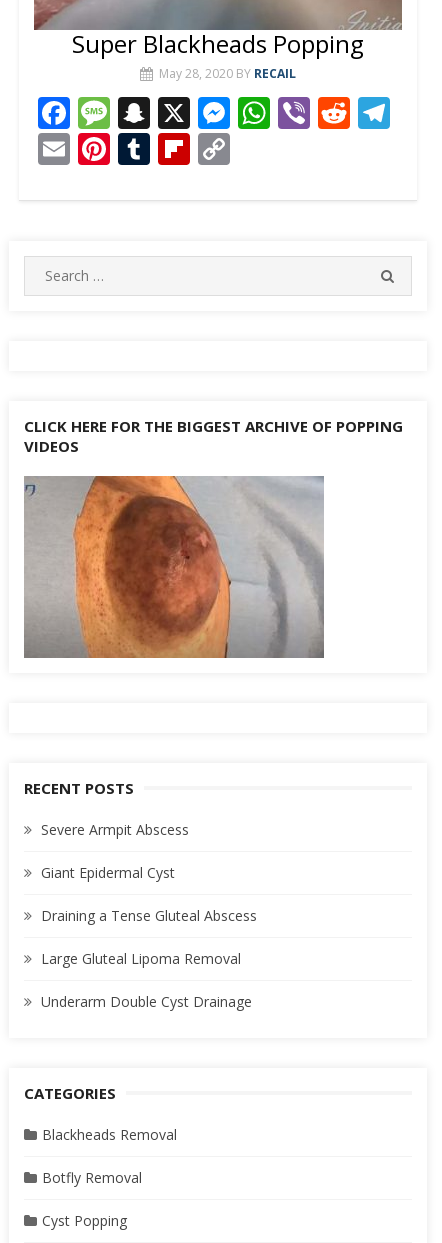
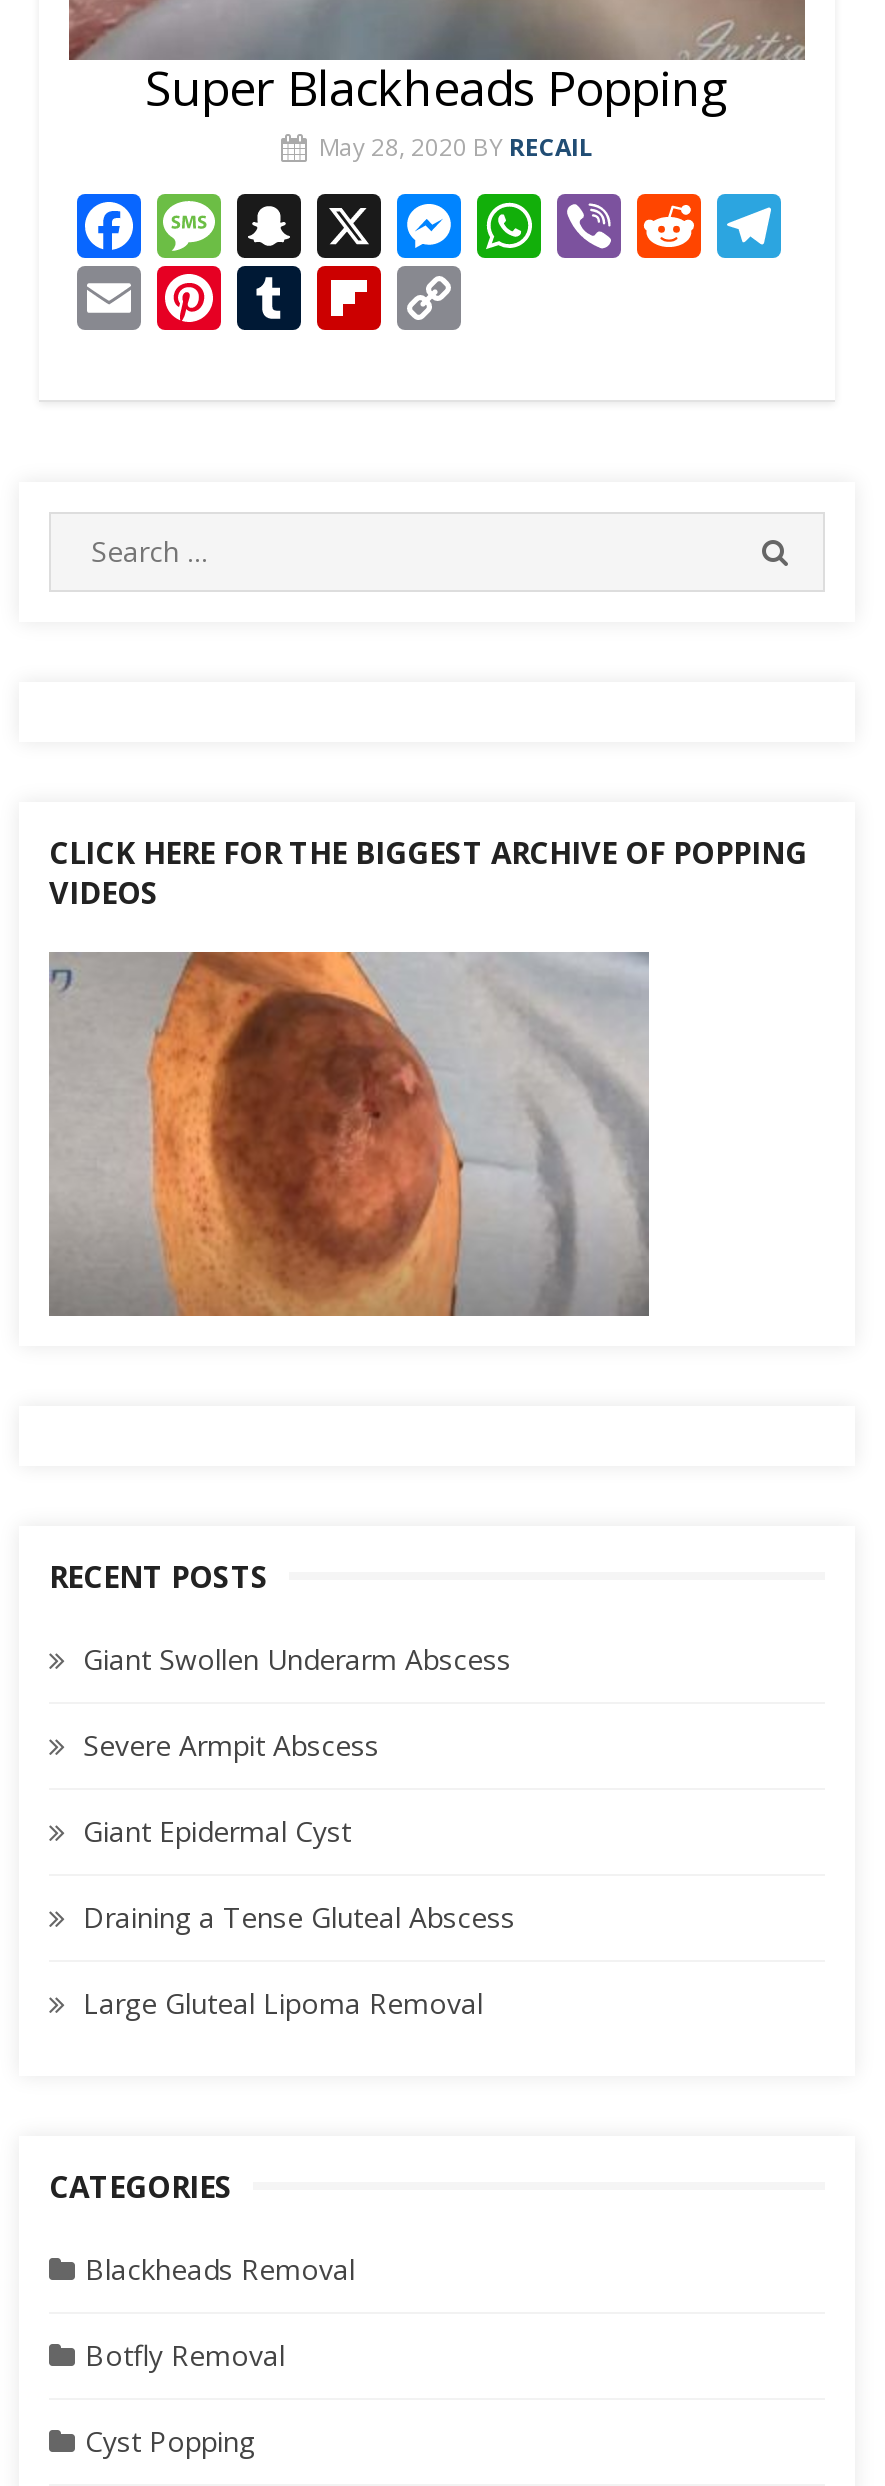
none -> [83,1640,511,1678] Giant Swollen Underarm Abscess
moved [41,820,257,968] -> [83,1726,515,2022]: Severe Armpit Abscess | Giant Epidermal Cyst | Draining a Tense Gluteal Abscess | Large Gluteal Lipoma Removal
[41,992,252,1011] Underarm Double Cyst Drainage -> none

